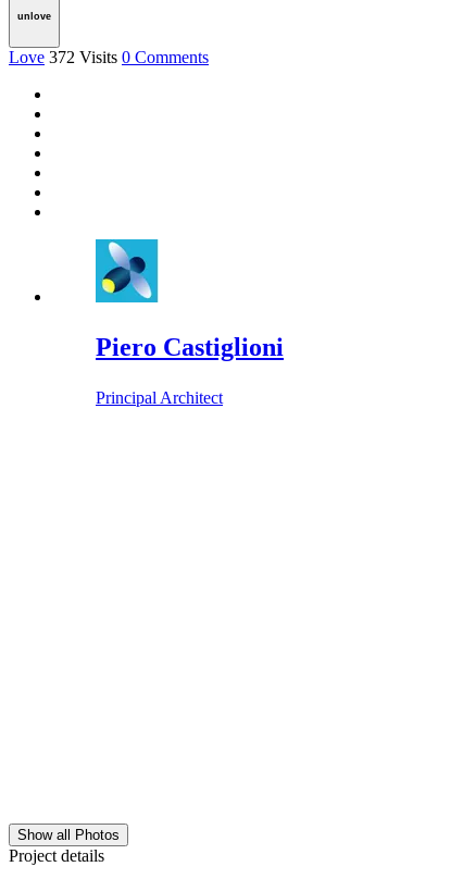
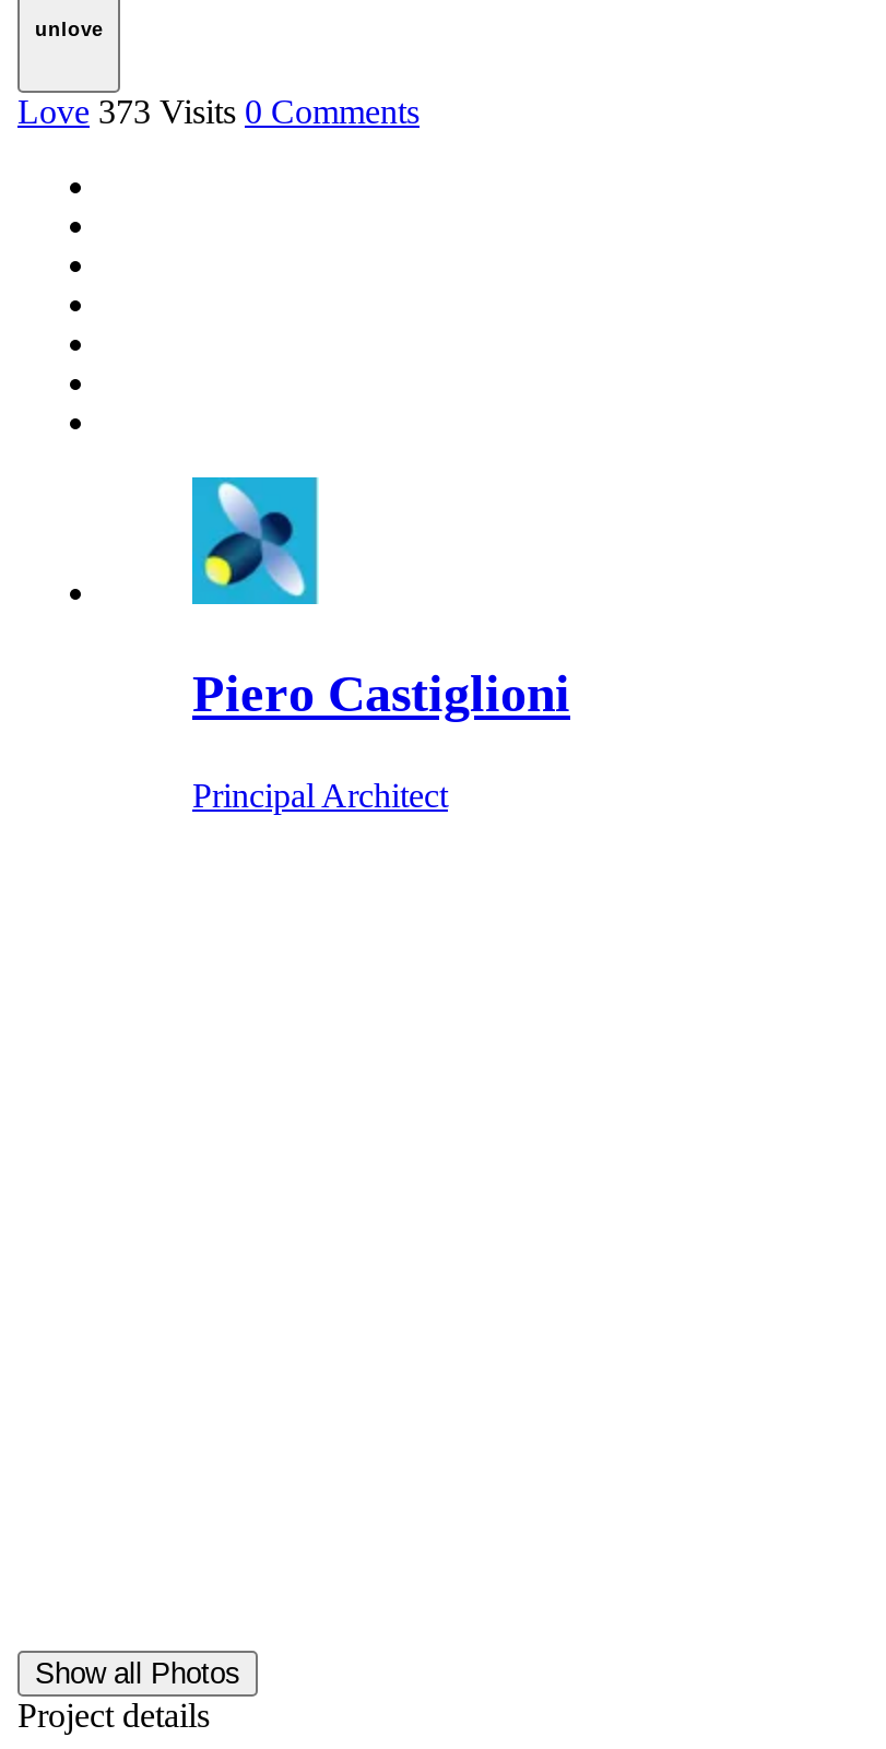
[9,48,209,67] Love 372 Visits 0 Comments -> [17,93,420,130] Love 373 Visits 0 Comments

